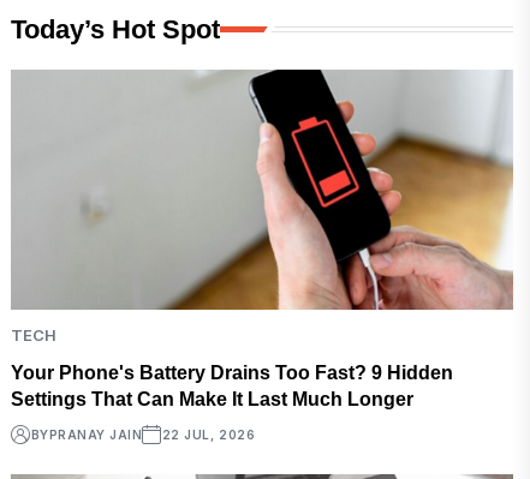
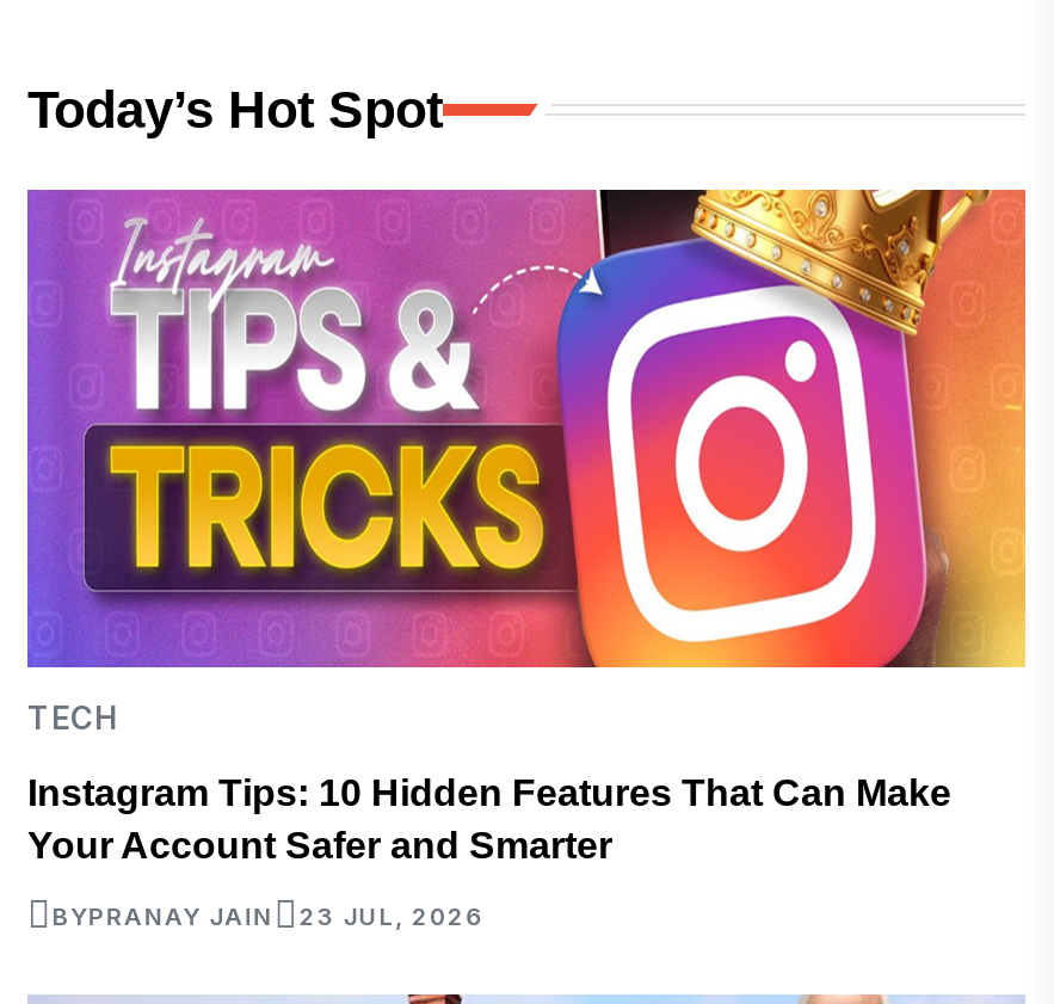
[11,68,513,311] [image] -> [25,187,1028,670] [image]
[11,362,453,409] Your Phone's Battery Drains Too Fast? 9 Hidden | Settings That Can Make It Last Much Longer -> [27,772,951,865] Instagram Tips: 10 Hidden Features That Can Make | Your Account Safer and Smarter
[31,427,255,441] BYPRANAY JAIN 22 JUL, 2026 -> [53,901,484,929] BYPRANAY JAIN 23 JUL, 2026

